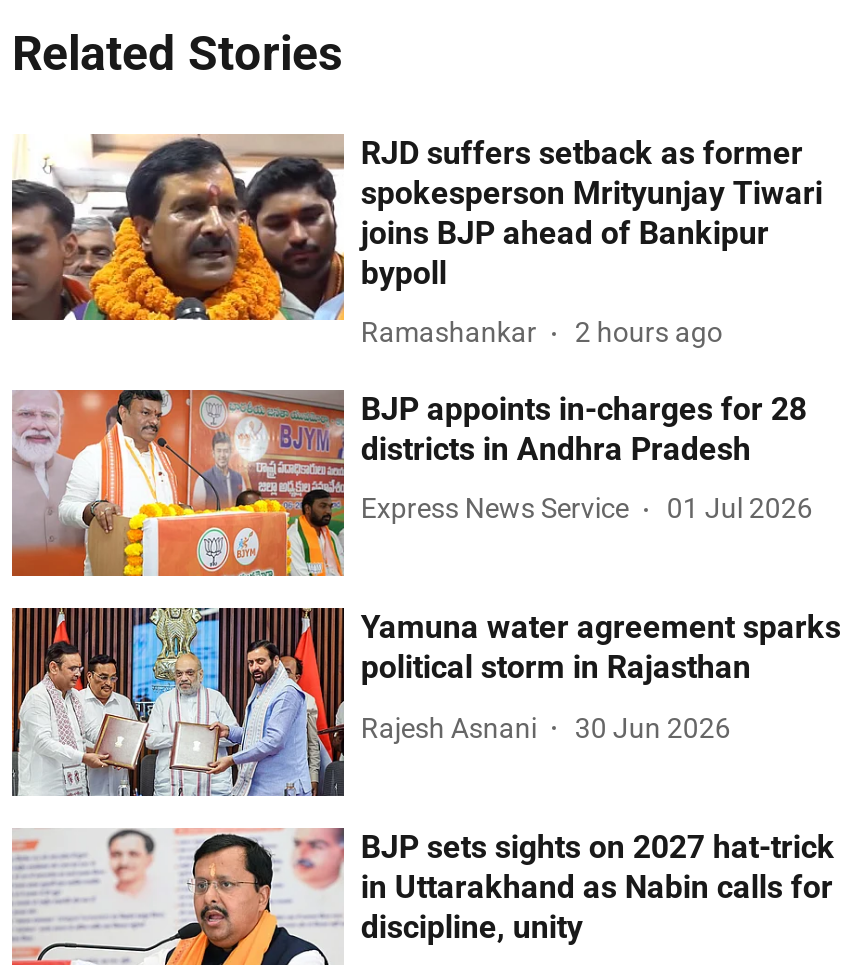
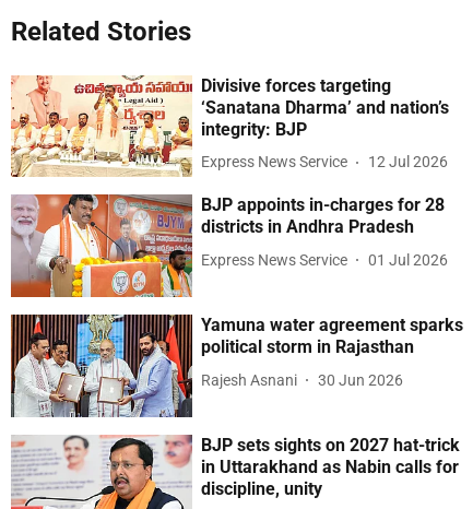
[10,134,823,322] [image] | RJD suffers setback as former | spokesperson Mrityunjay Tiwari | joins BJP ahead of Bankipur | bypoll -> [10,75,449,178] [image] | Divisive forces targeting | ‘Sanatana Dharma’ and nation’s | integrity: BJP
[361,317,723,349] Ramashankar | 2 hours ago -> [201,153,448,171] Express News Service | 12 Jul 2026

